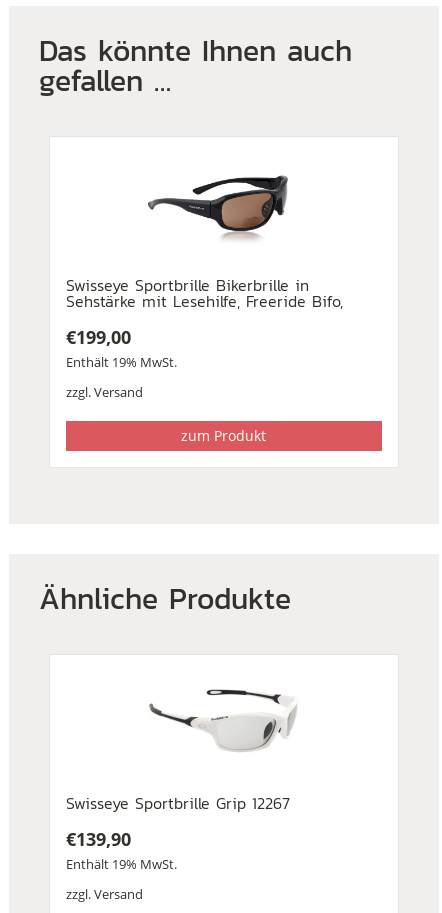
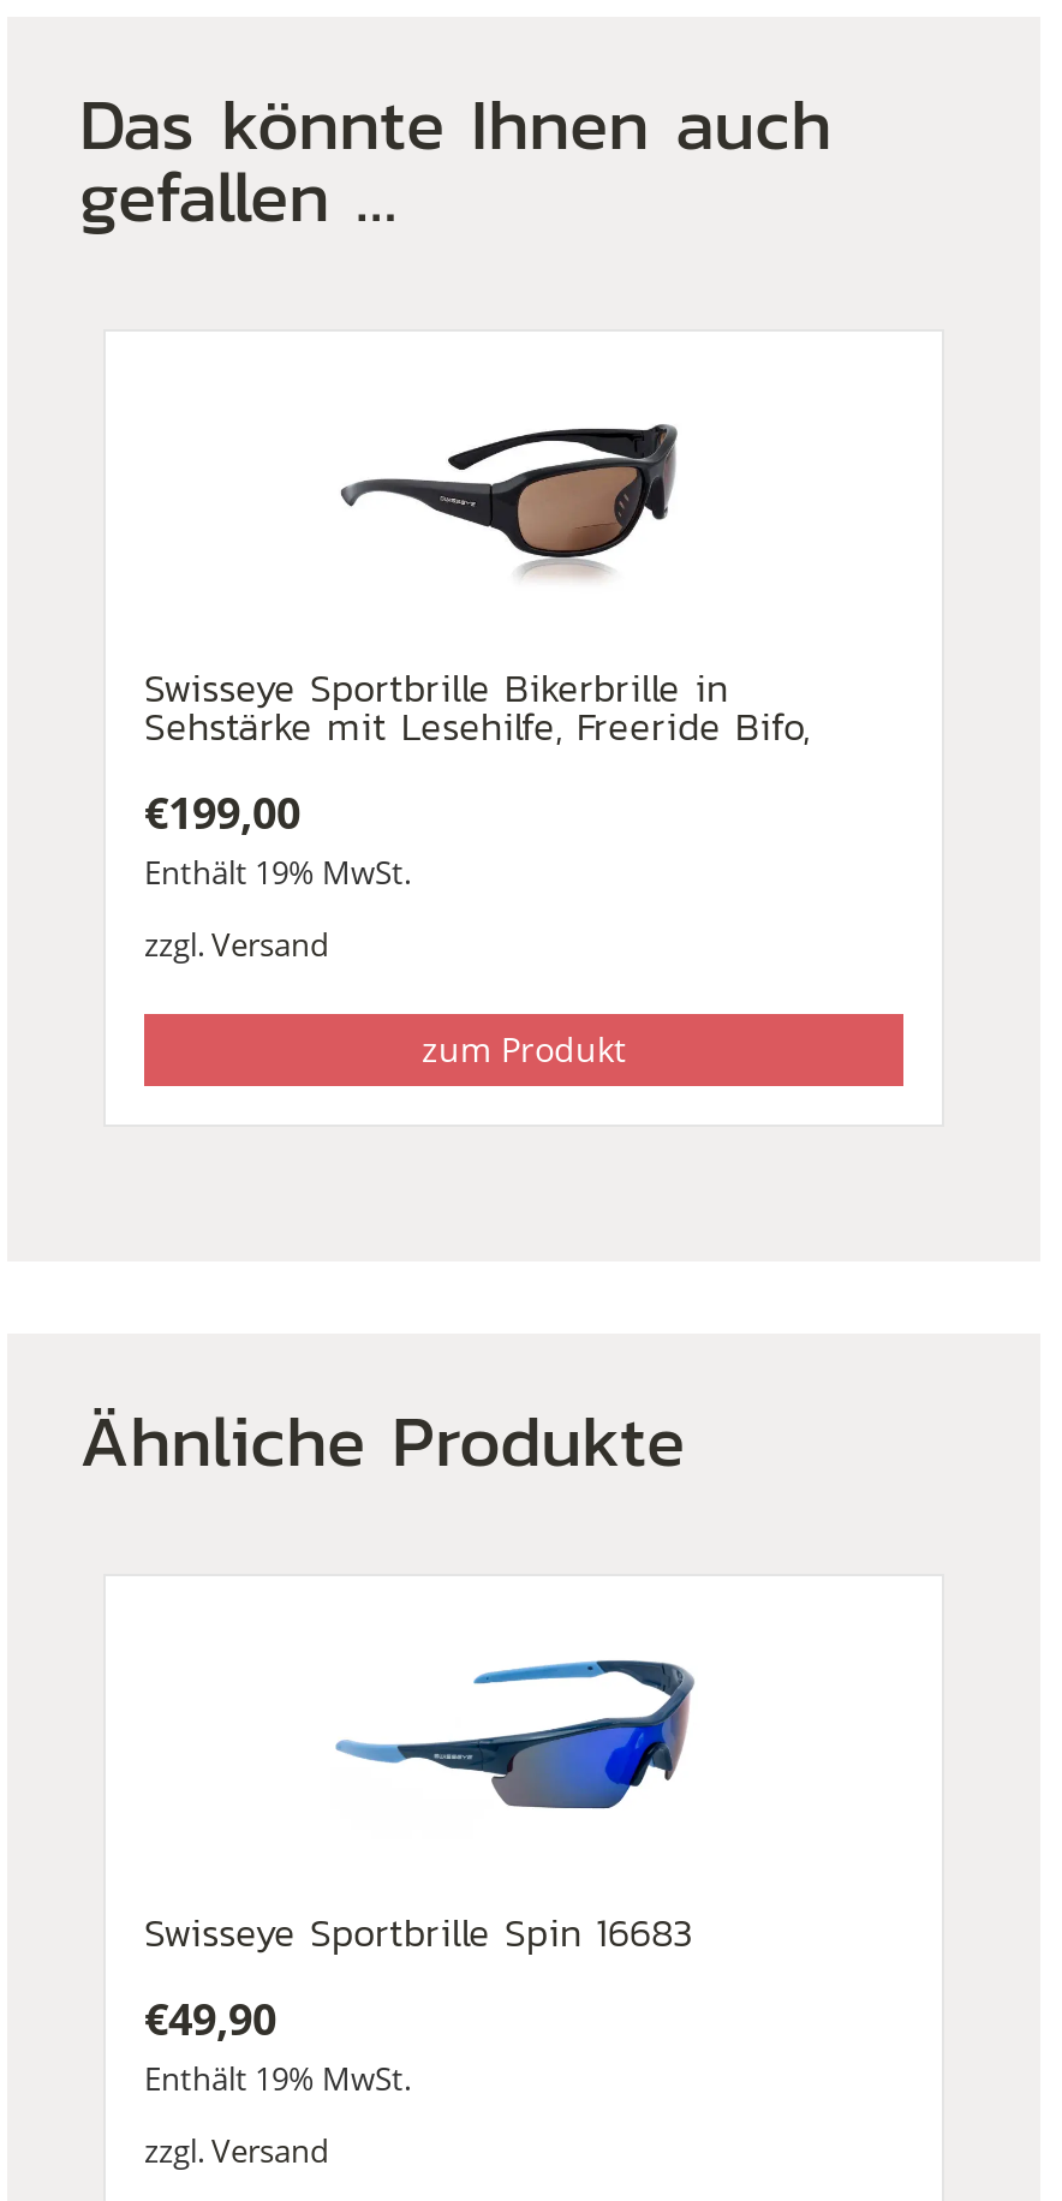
[66,688,297,815] [image] | Swisseye Sportbrille Grip 12267 -> [144,1658,697,1961] [image] | Swisseye Sportbrille Spin 16683
[66,827,131,851] €139,90 -> [144,1990,276,2048] €49,90

